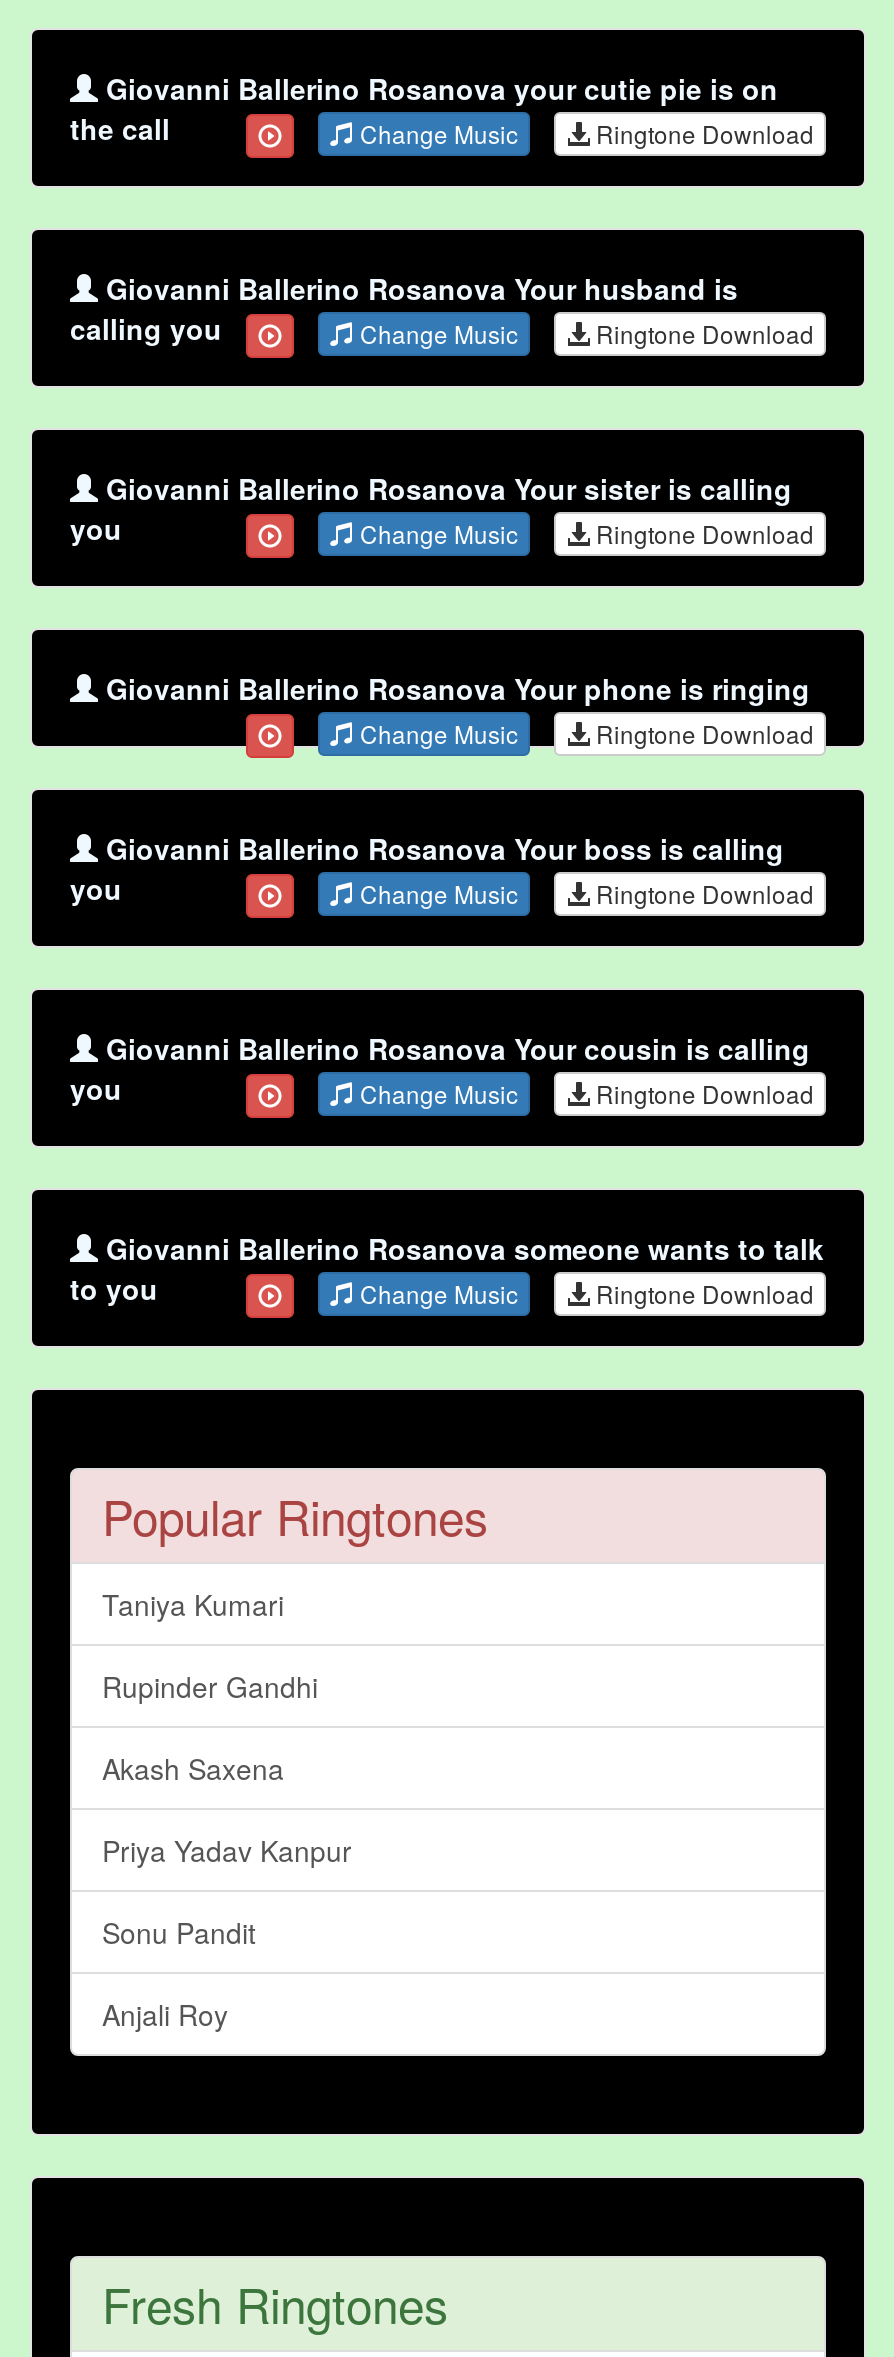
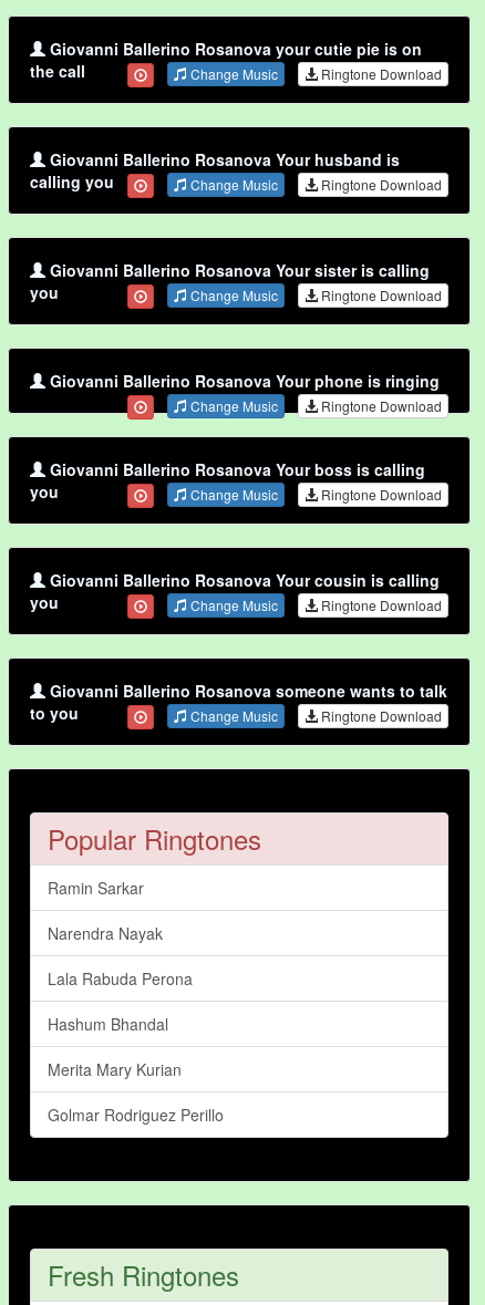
[102,1584,284,1624] Taniya Kumari -> [48,877,144,899] Ramin Sarkar
[102,1666,318,1706] Rupinder Gandhi -> [48,922,163,944] Narendra Nayak
[102,1748,284,1788] Akash Saxena -> [48,968,193,990] Lala Rabuda Perona
[102,1830,352,1870] Priya Yadav Kanpur -> [48,1013,168,1035] Hashum Bhandal
[102,1912,256,1952] Sonu Pandit -> [48,1058,182,1081] Merita Mary Kurian
[102,1994,228,2034] Anjali Roy -> [48,1104,224,1126] Golmar Rodriguez Perillo

